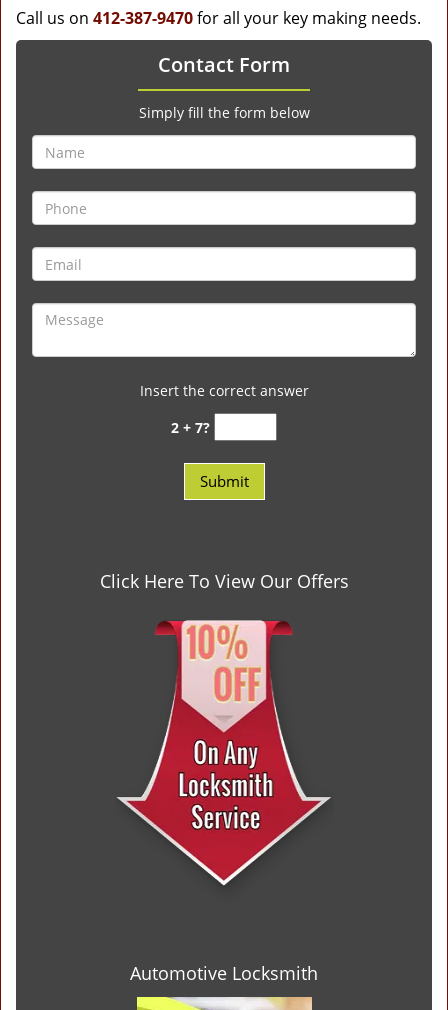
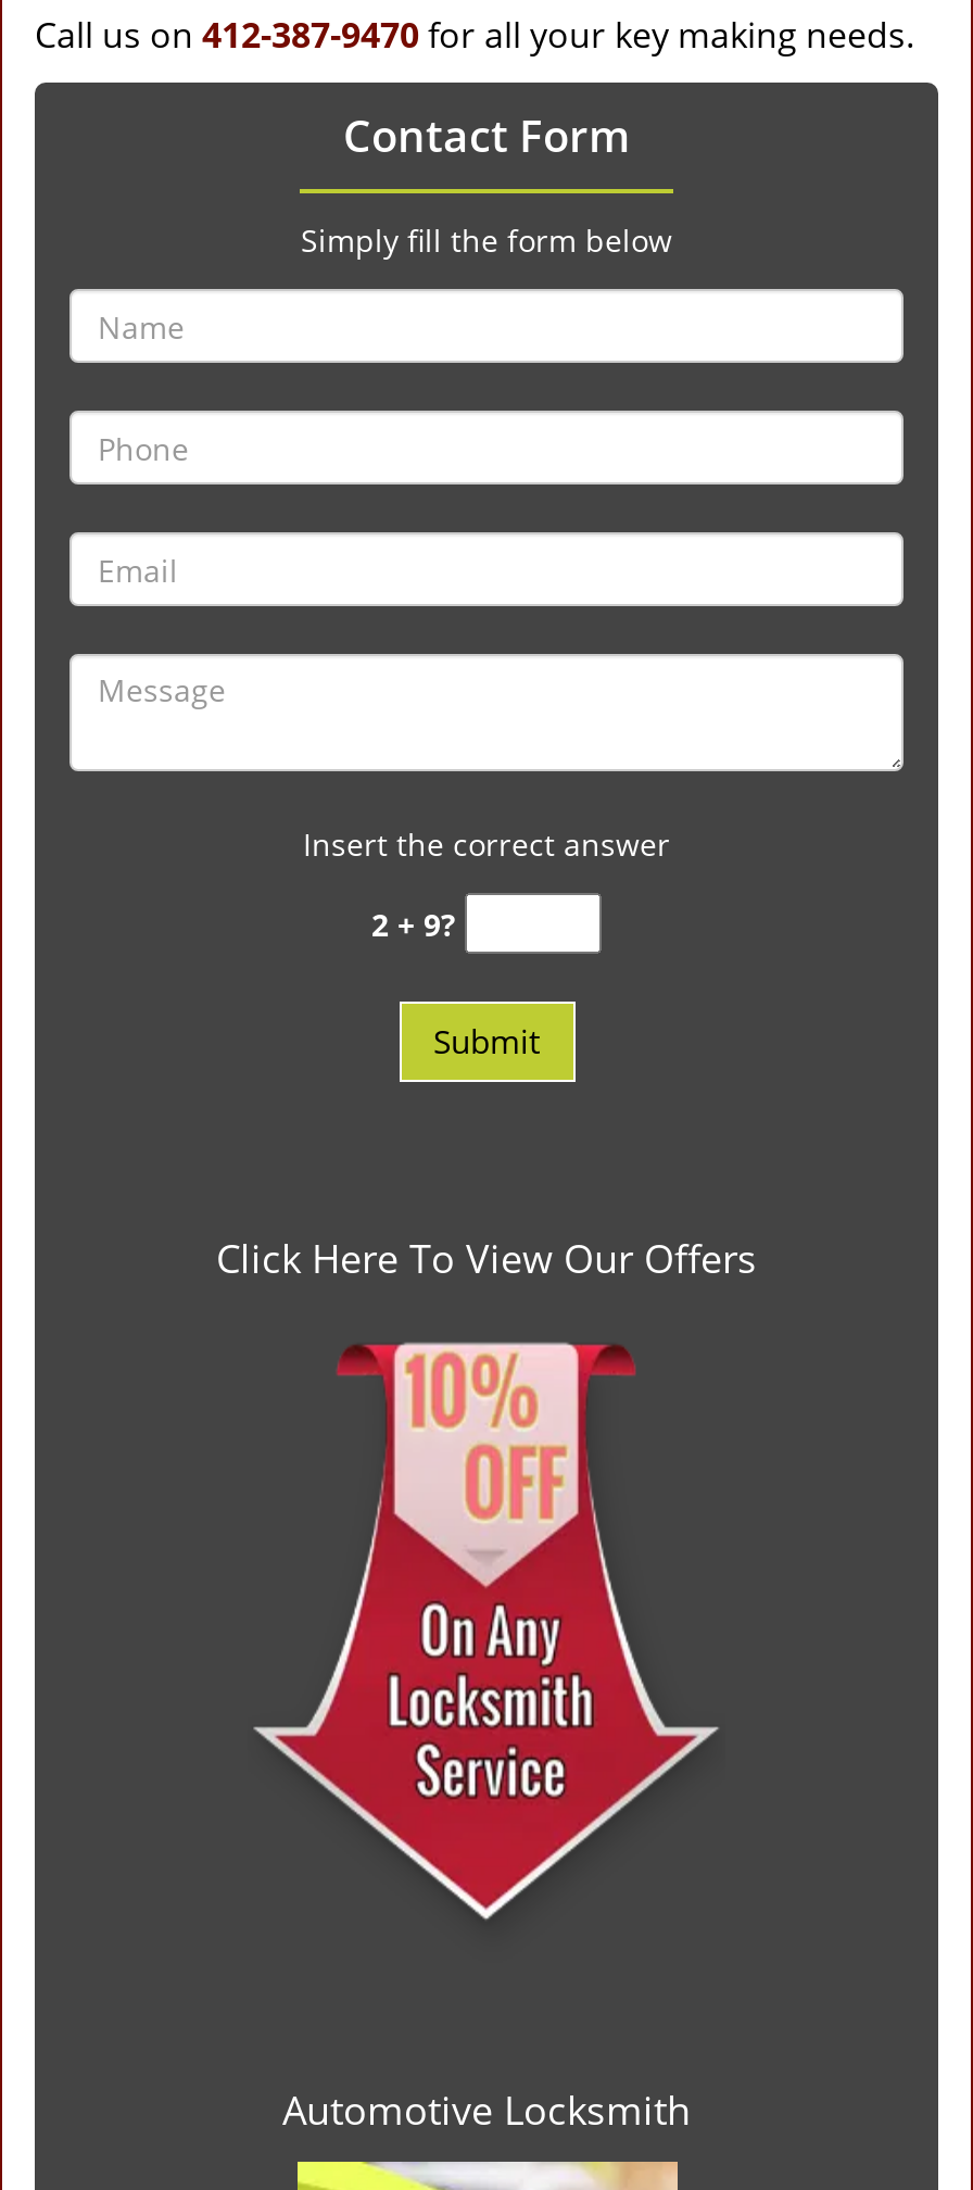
[171,418,210,437] 2 + 7? -> [371,904,456,945] 2 + 9?

